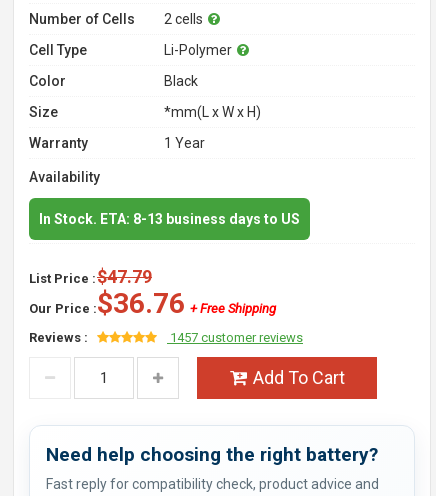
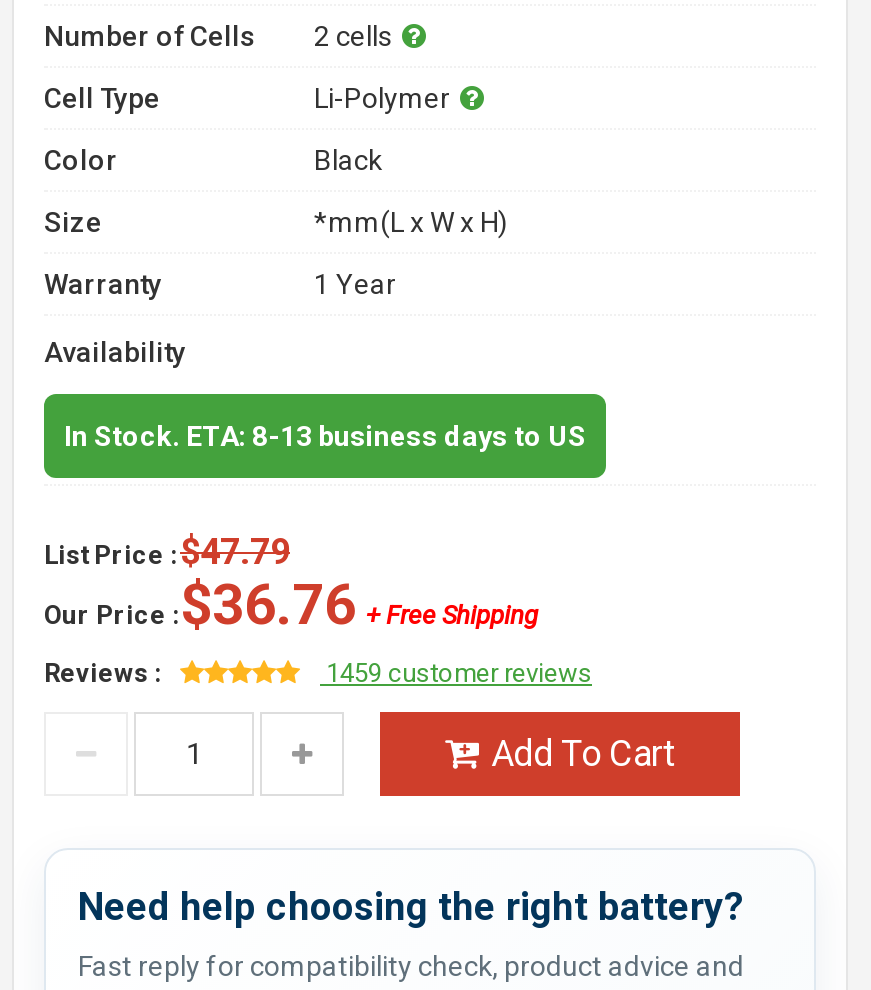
[167,330,303,345] 1457 customer reviews -> [320,658,592,688] 1459 customer reviews

